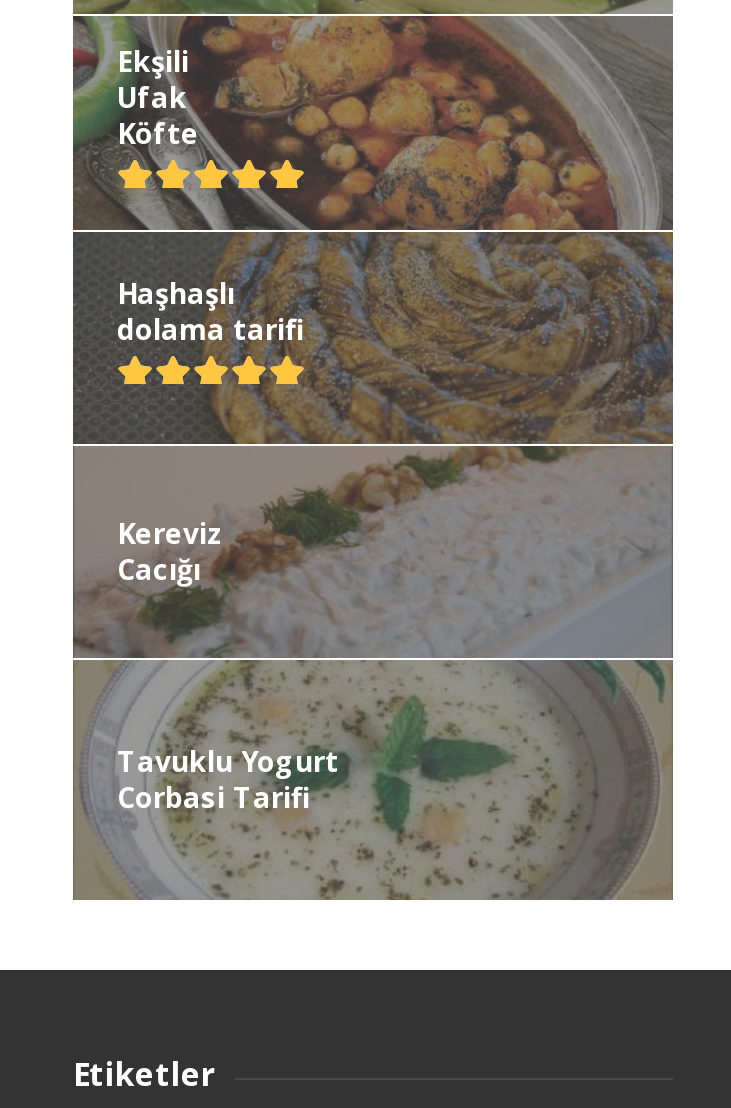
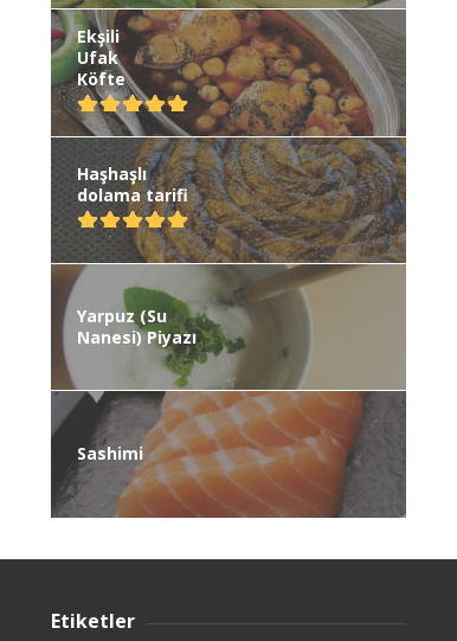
[73,448,673,900] [image] | Kereviz | Cacığı -> [51,265,406,518] [image] | Yarpuz (Su | Nanesi) Piyazı
[117,742,339,816] Tavuklu Yogurt | Corbasi Tarifi -> [77,442,143,465] Sashimi

